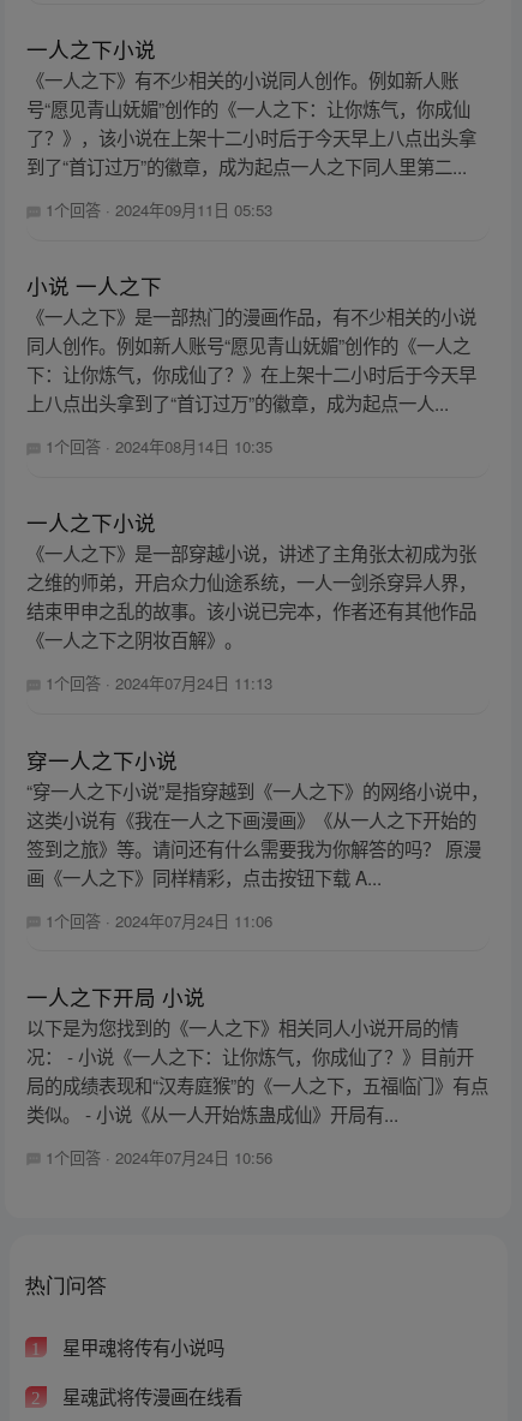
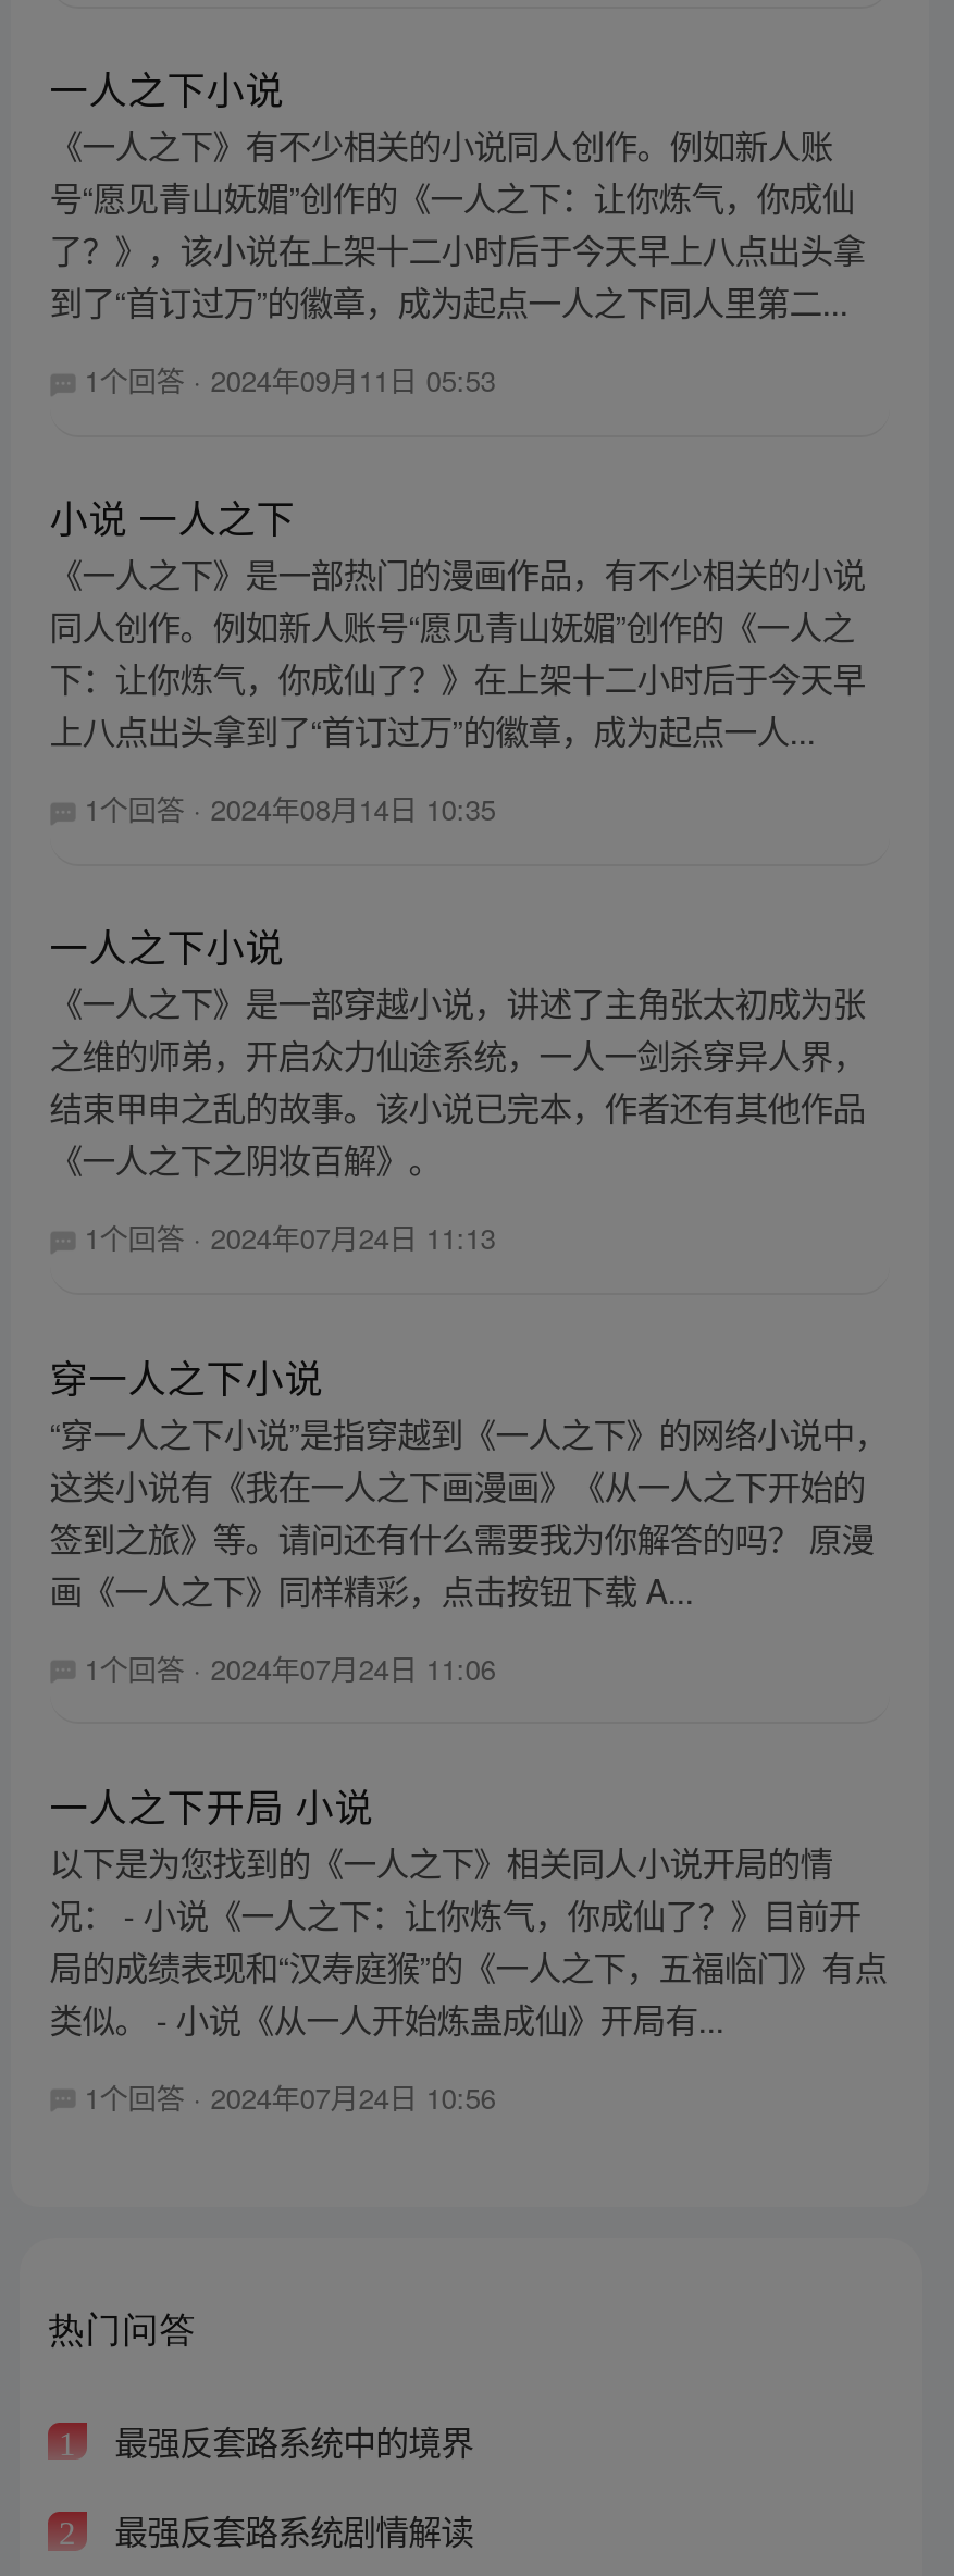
[62,1333,224,1359] 星甲魂将传有小说吗 -> [114,2415,473,2463] 最强反套路系统中的境界
[62,1383,242,1409] 星魂武将传漫画在线看 -> [114,2506,473,2554] 最强反套路系统剧情解读

